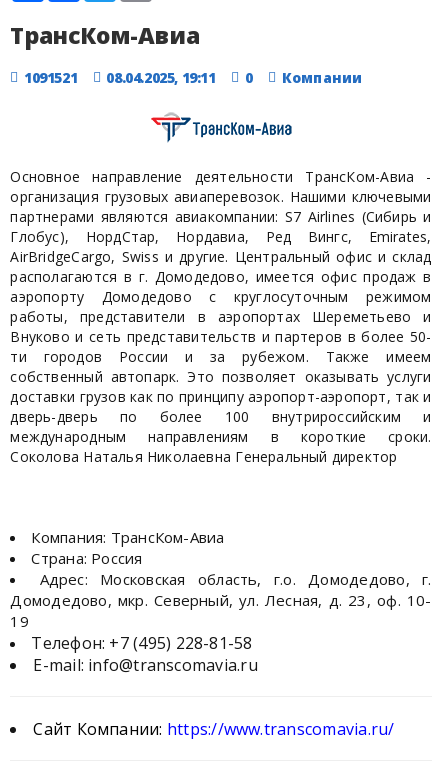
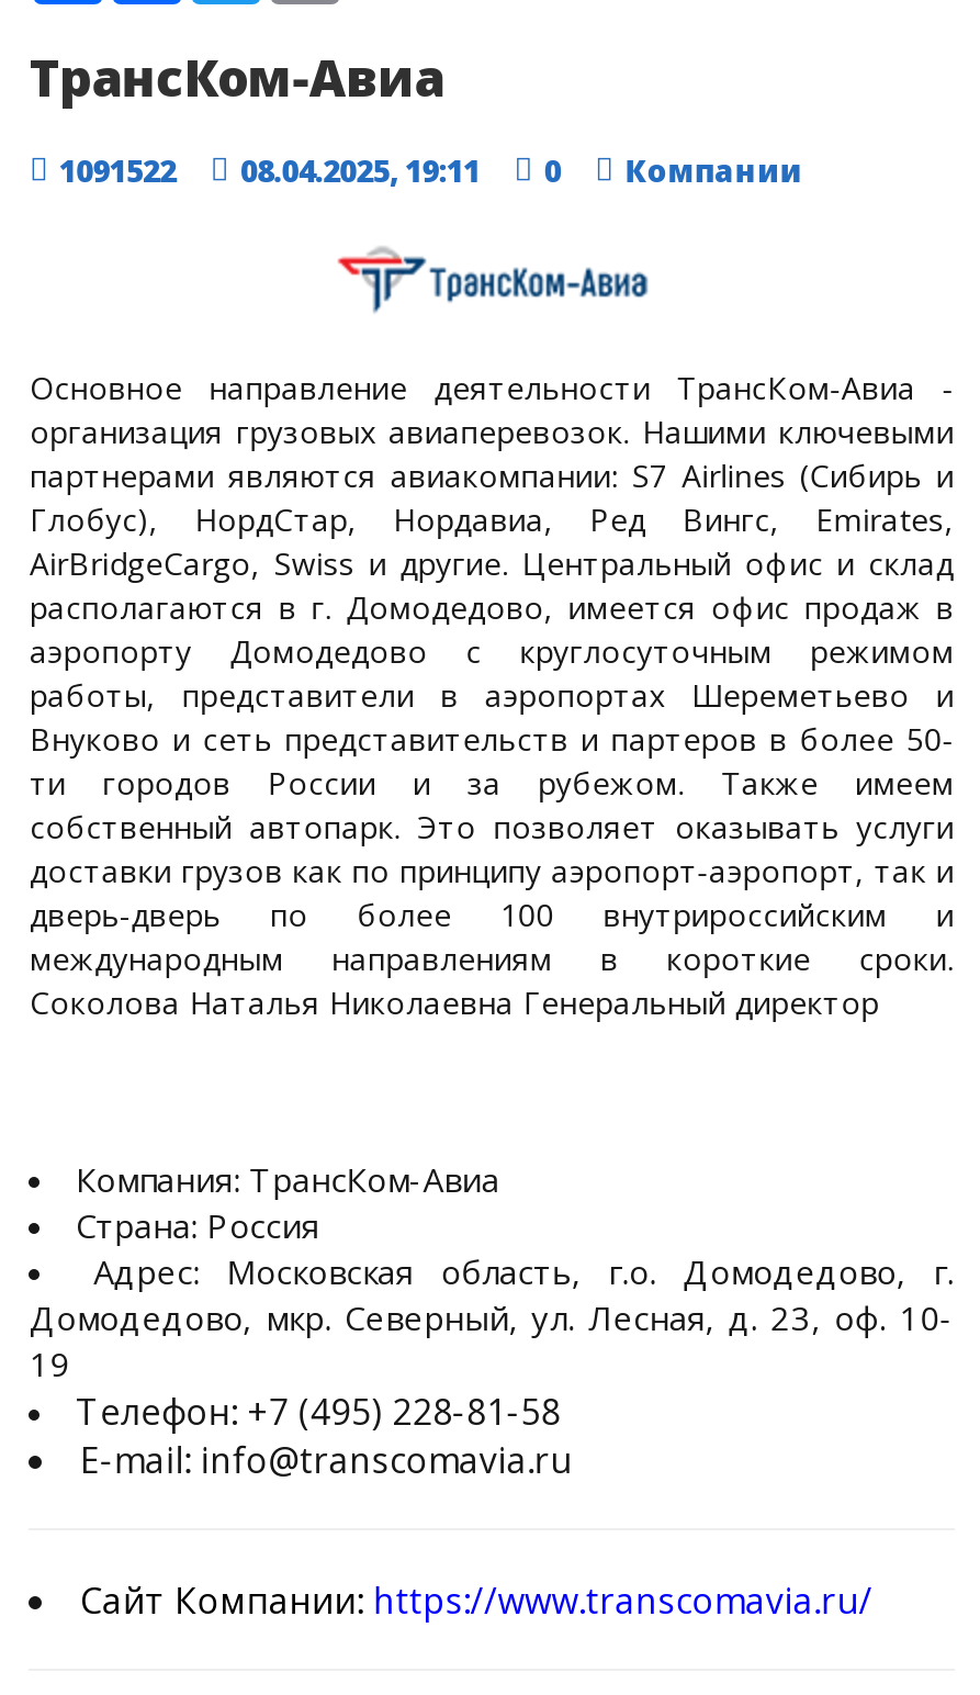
[24,68,362,87] 1091521 08.04.2025, 19:11 0 Компании -> [59,149,802,191] 1091522 08.04.2025, 19:11 0 Компании

